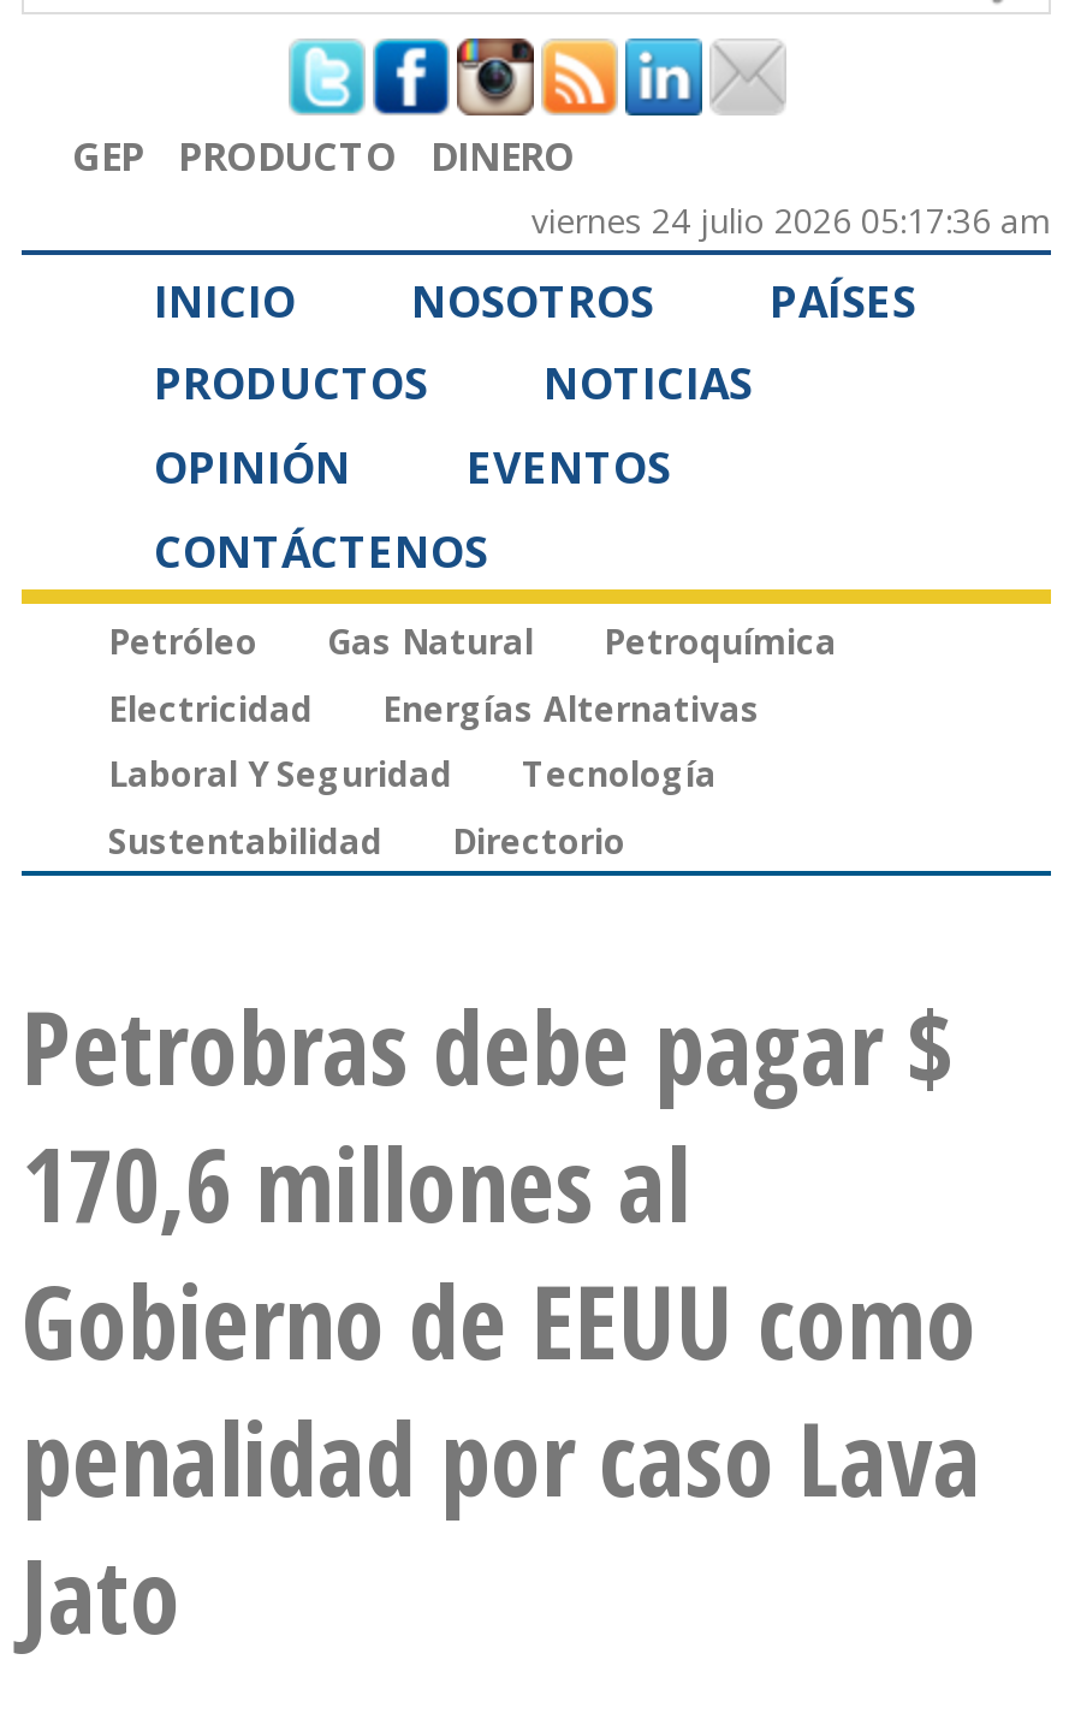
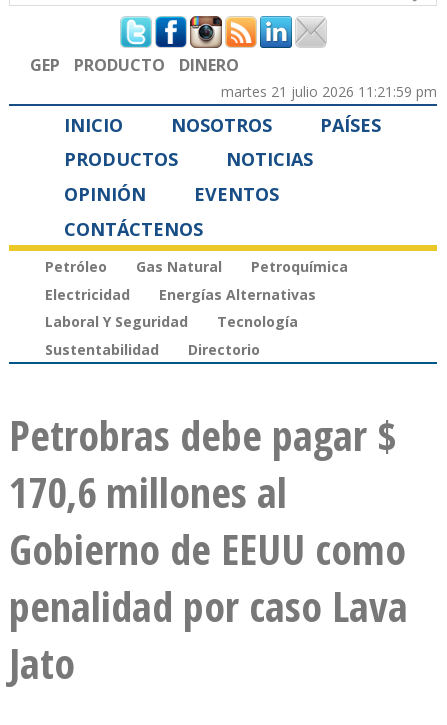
[531,197,1051,243] viernes 24 julio 2026 05:17:36 am -> [221,82,437,101] martes 21 julio 2026 11:21:59 pm

